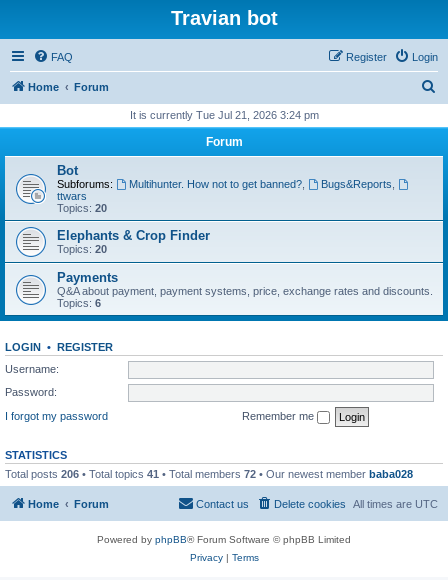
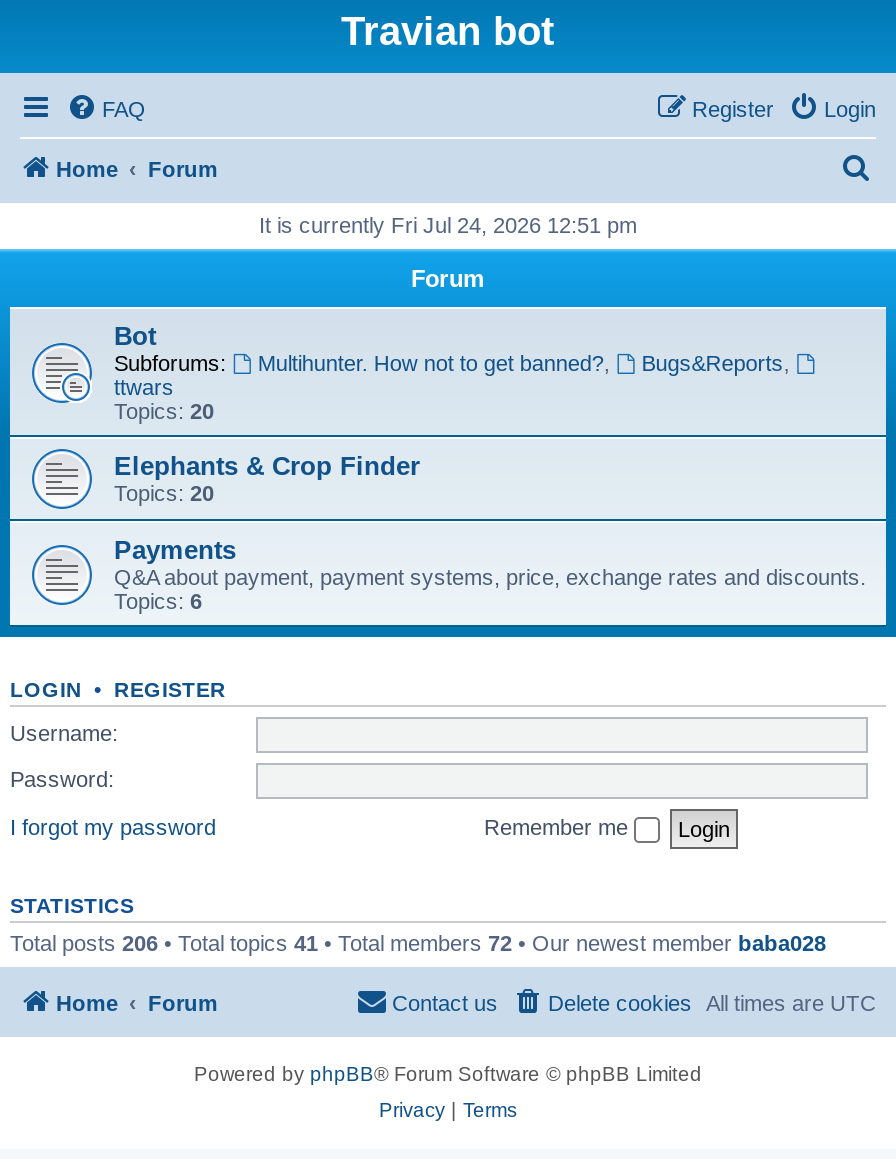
[129,109,318,121] It is currently Tue Jul 21, 2026 3:24 pm -> [259,213,637,237] It is currently Fri Jul 24, 2026 12:51 pm

